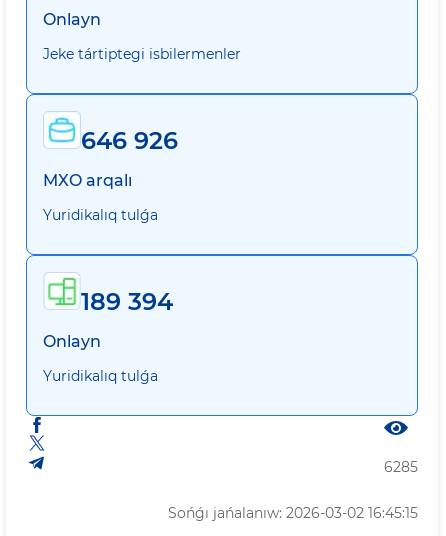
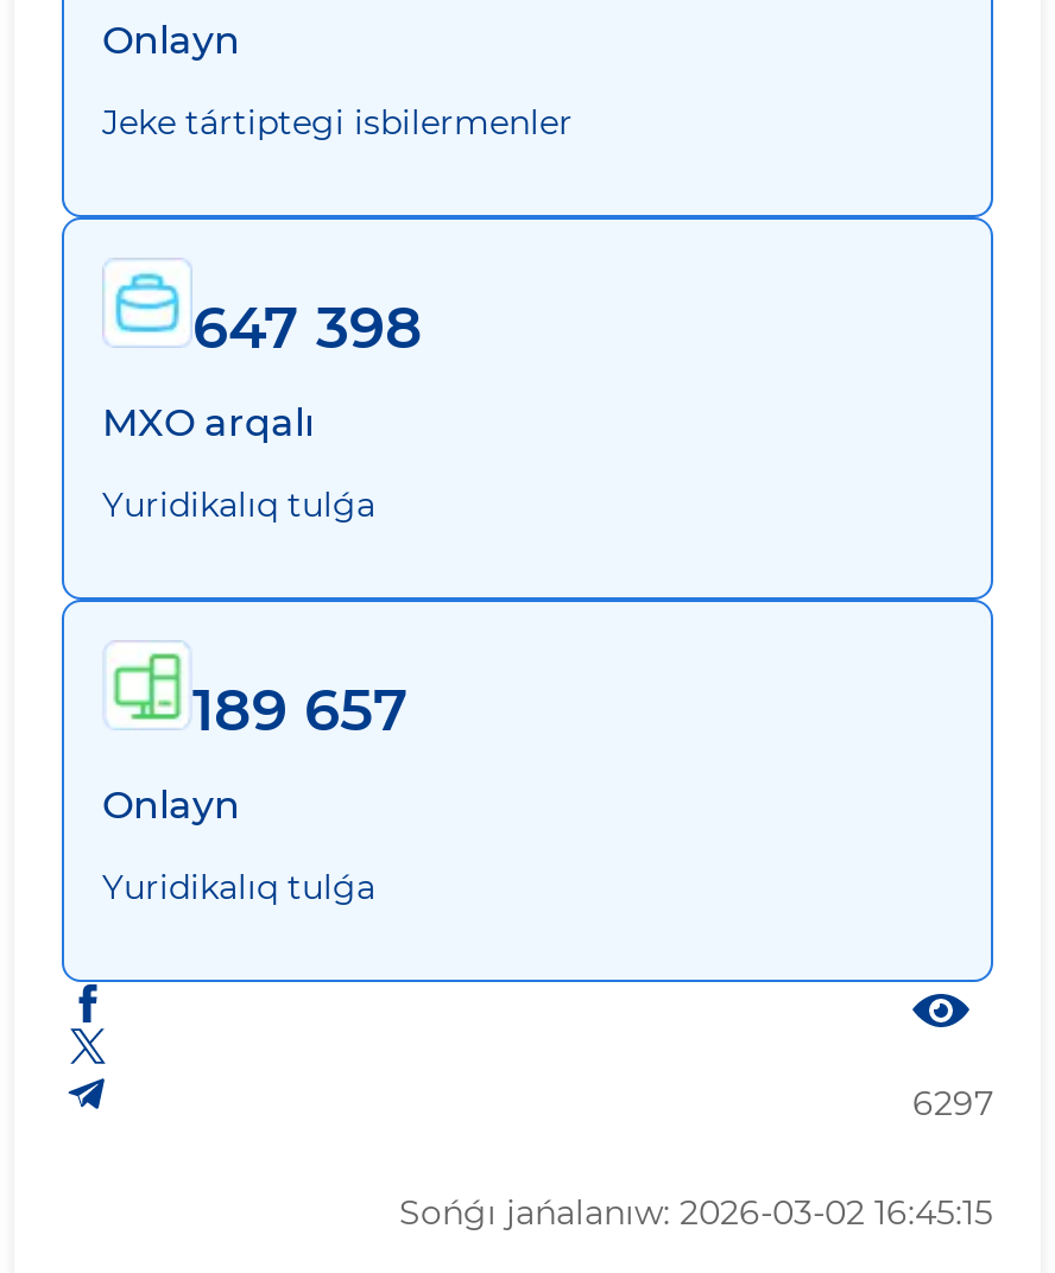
[81,126,178,155] 646 926 -> [192,293,423,362] 647 398
[81,287,173,316] 189 394 -> [192,675,409,744] 189 657
[384,458,418,476] 6285 -> [912,1081,993,1124] 6297

